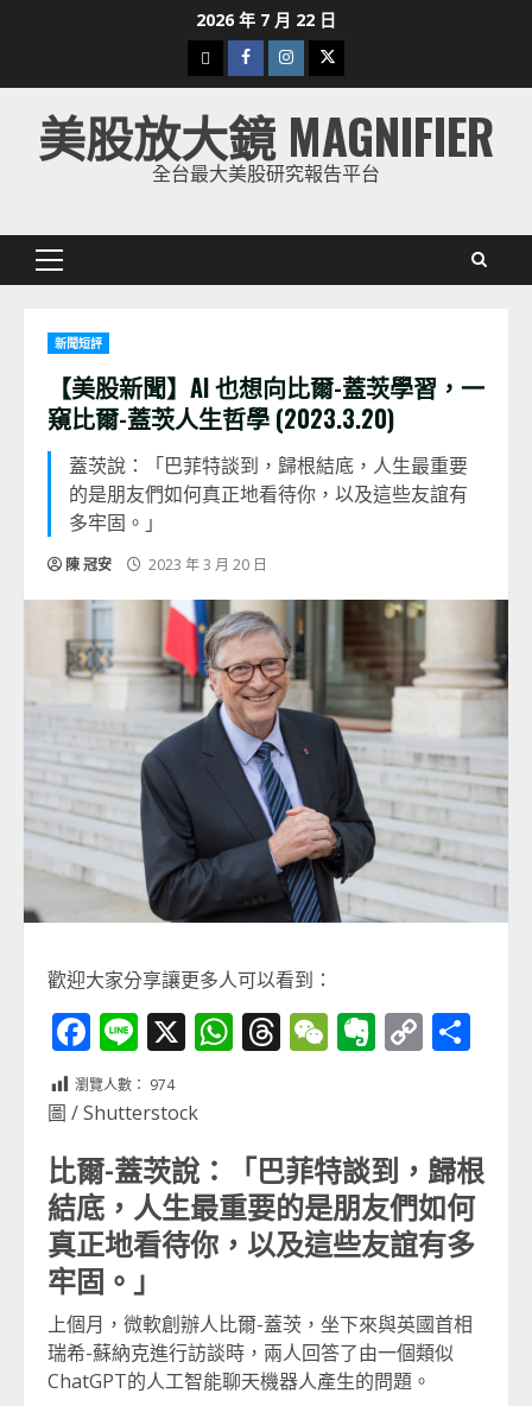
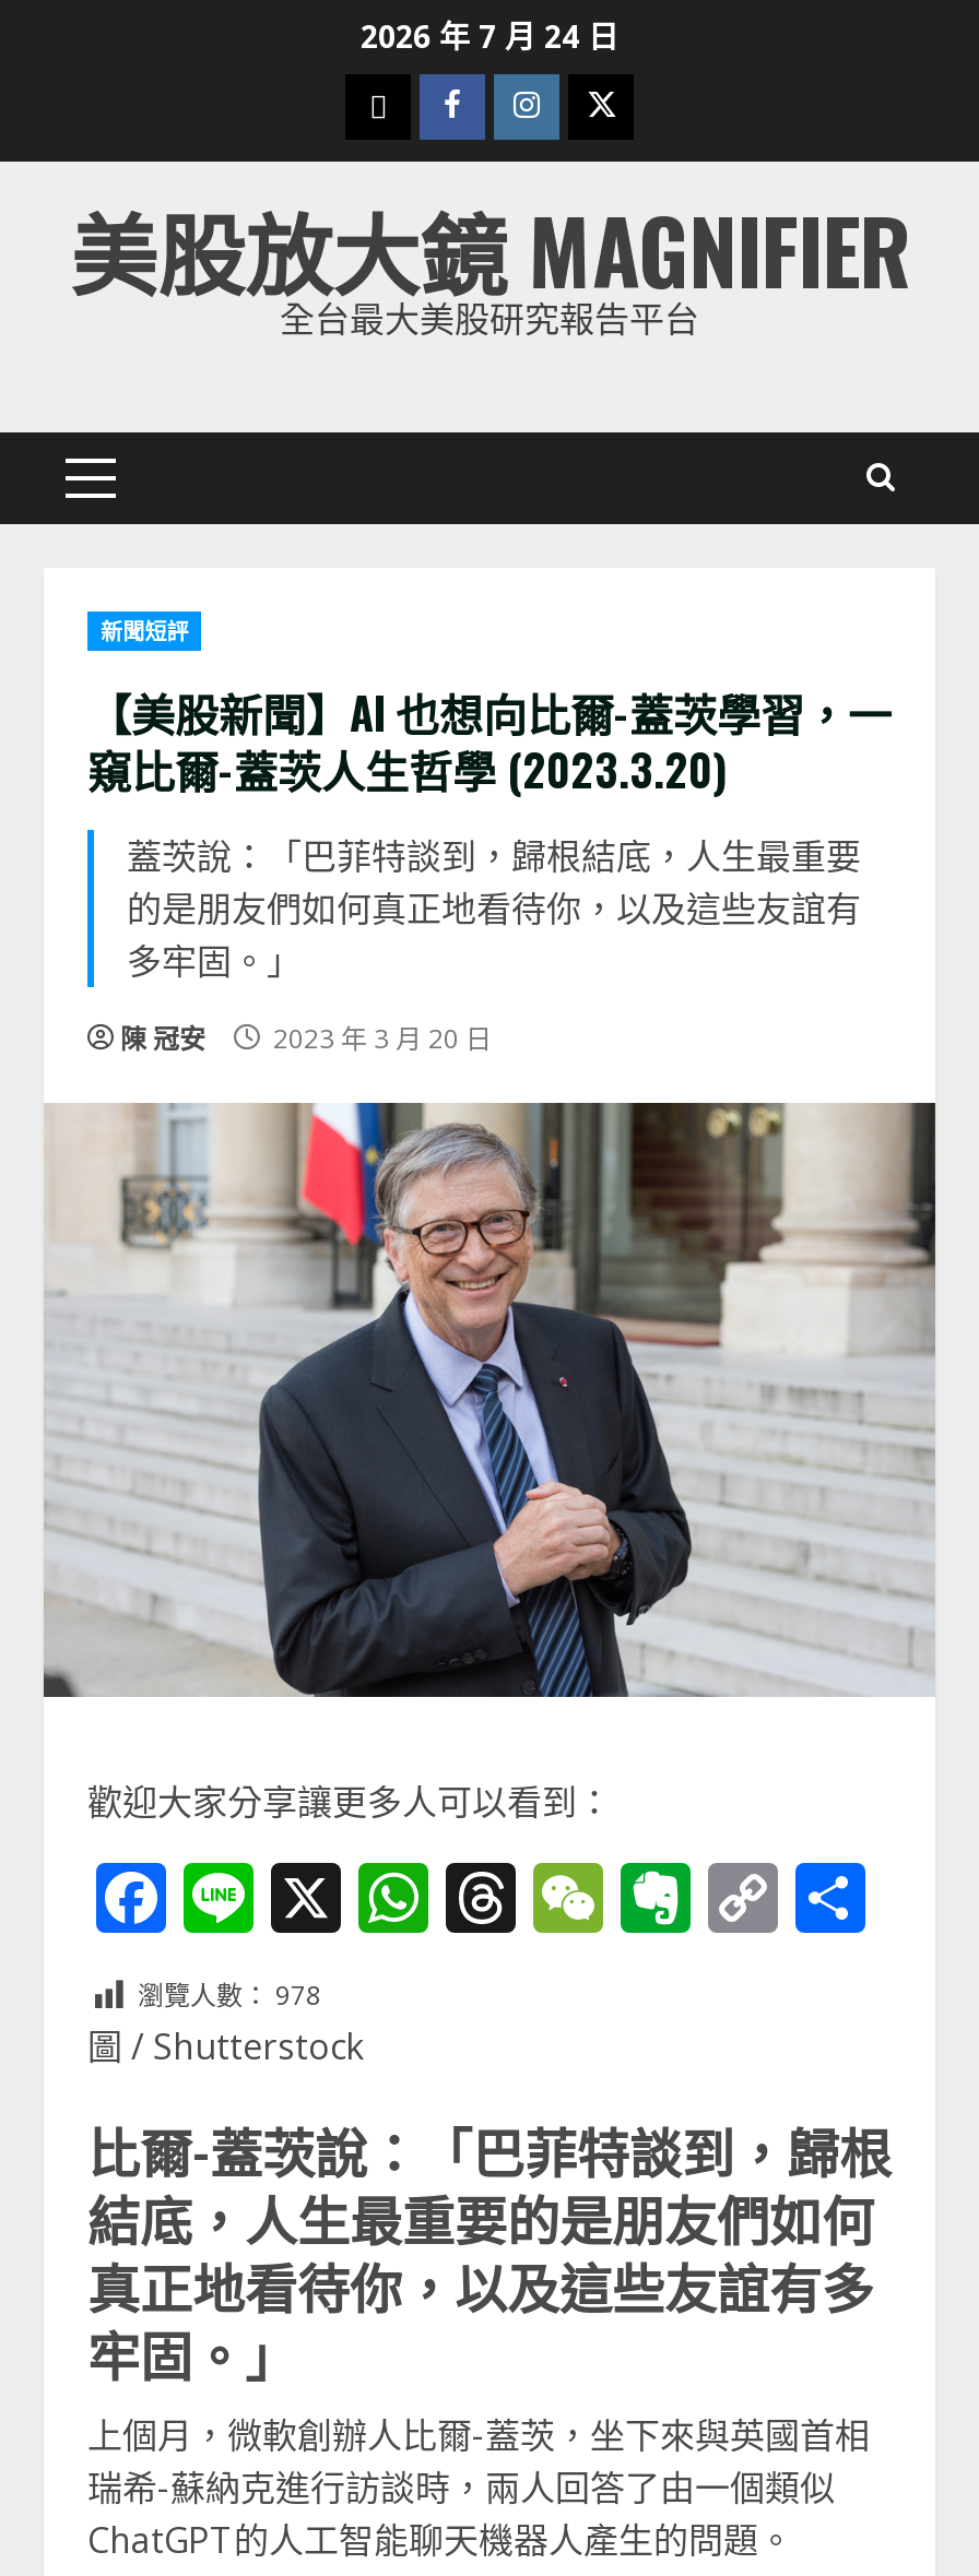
[196,8,336,31] 2026 年 7 月 22 日 -> [361,15,618,57] 2026 年 7 月 24 日
[75,1075,175,1095] 瀏覽人數： 974 -> [138,1977,321,2014] 瀏覽人數： 978

